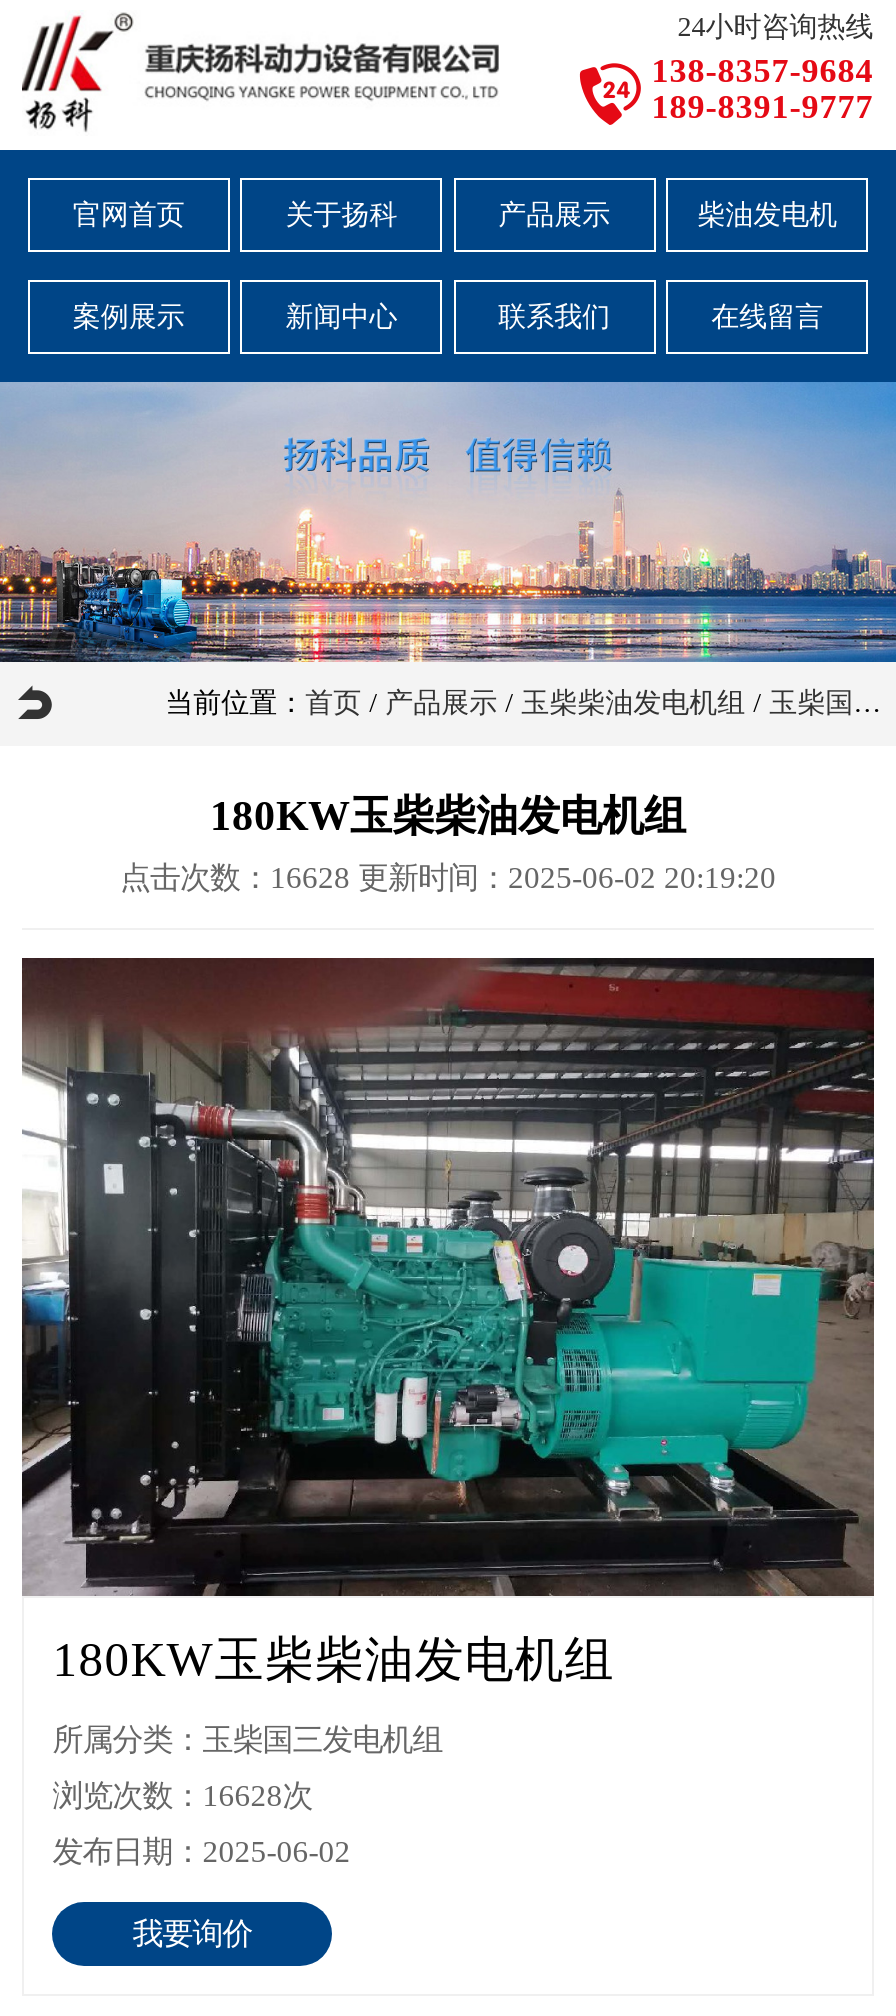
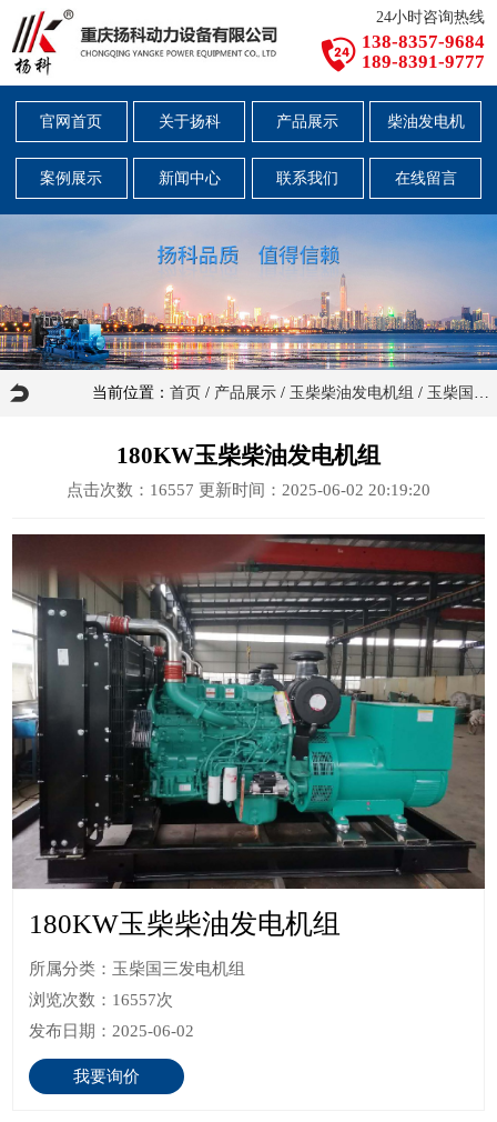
[120,860,776,894] 点击次数：16628更新时间：2025-06-02 20:19:20 -> [67,480,430,499] 点击次数：16557更新时间：2025-06-02 20:19:20
[52,1778,312,1812] 浏览次数：16628次 -> [29,990,173,1009] 浏览次数：16557次

